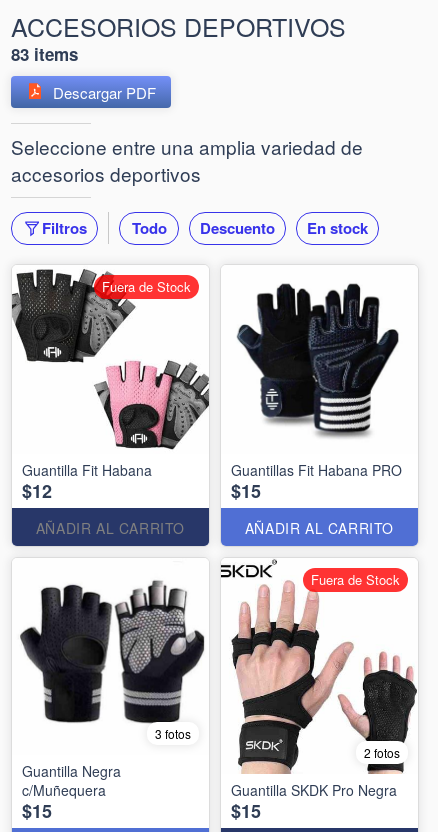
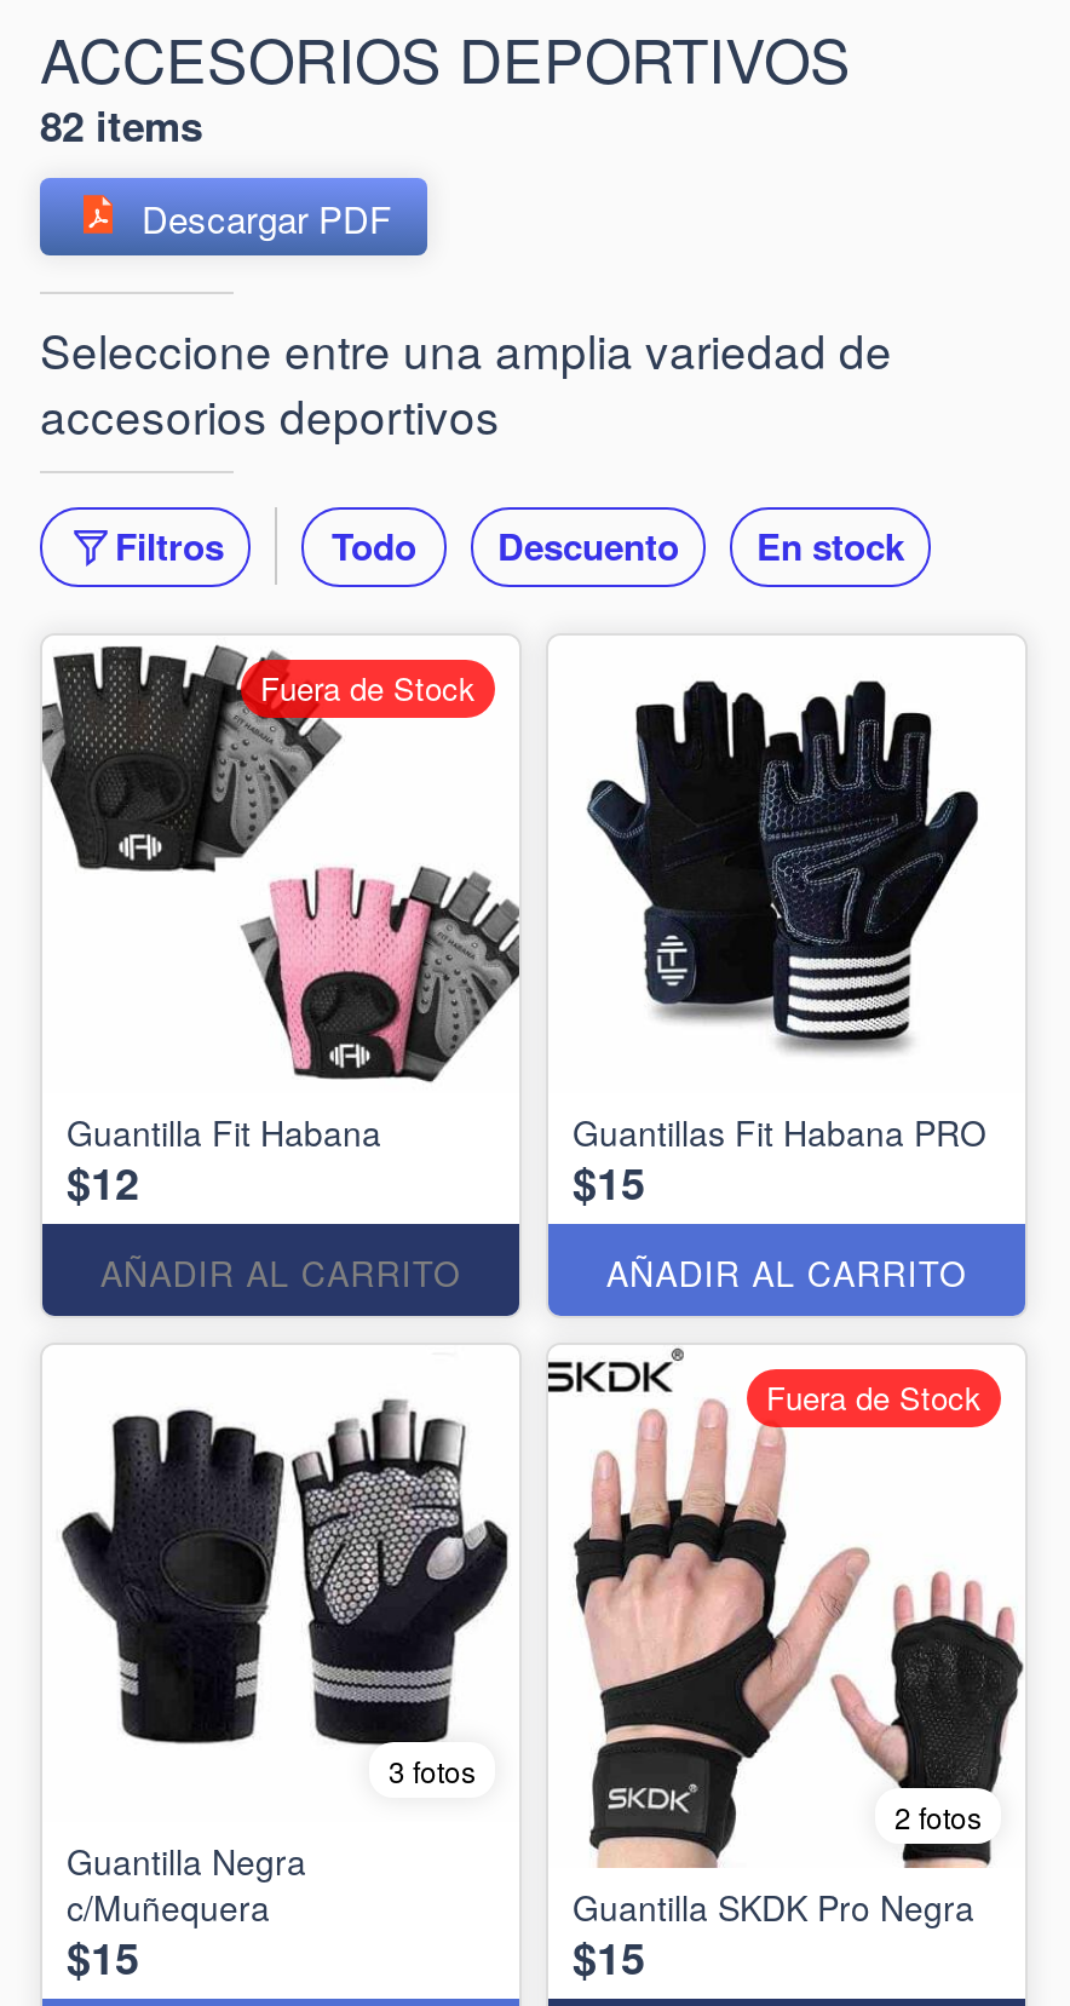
[11,42,78,66] 83 items -> [40,96,202,154] 82 items

